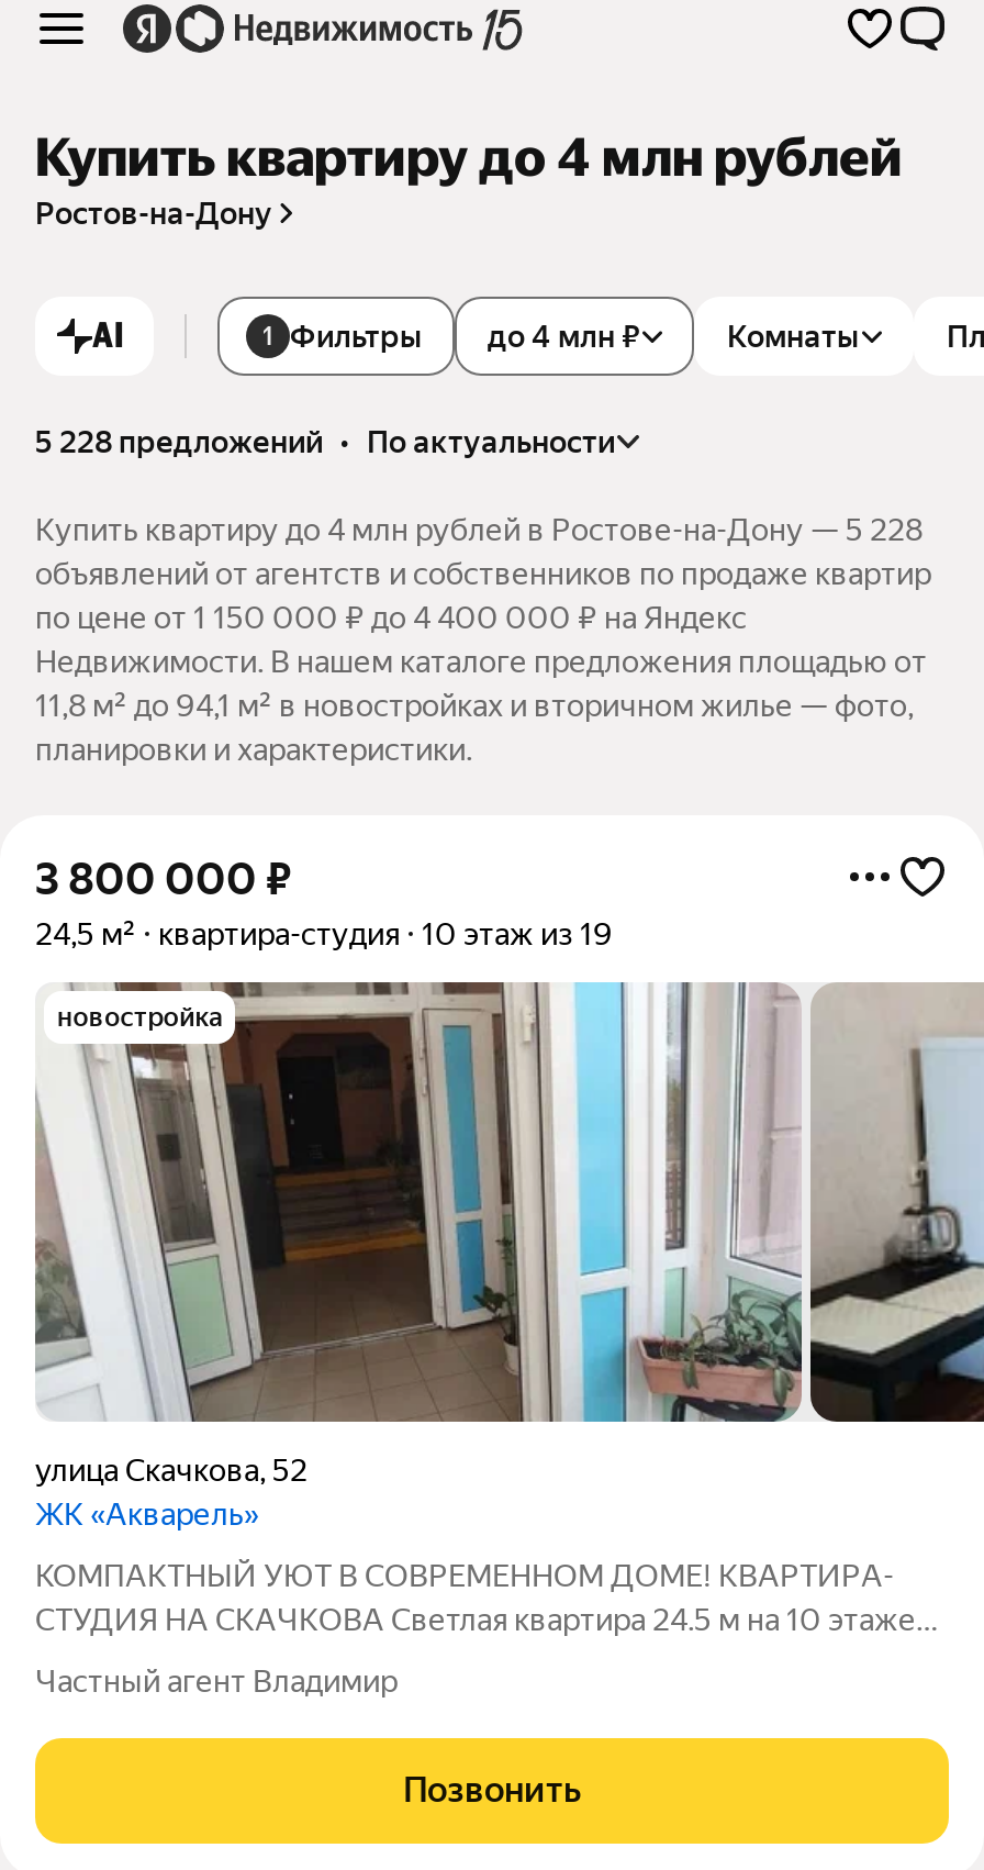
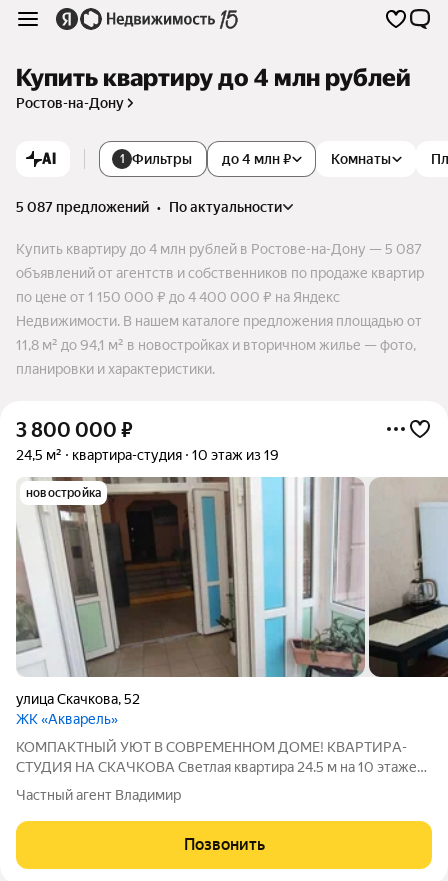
[35,424,615,459] 5 228 предложений • по актуальности -> [16,199,282,215] 5 087 предложений • по актуальности
[35,512,923,547] Купить квартиру до 4 млн рублей в Ростове-на-Дону — 5 228 -> [16,241,422,257] Купить квартиру до 4 млн рублей в Ростове-на-Дону — 5 087

